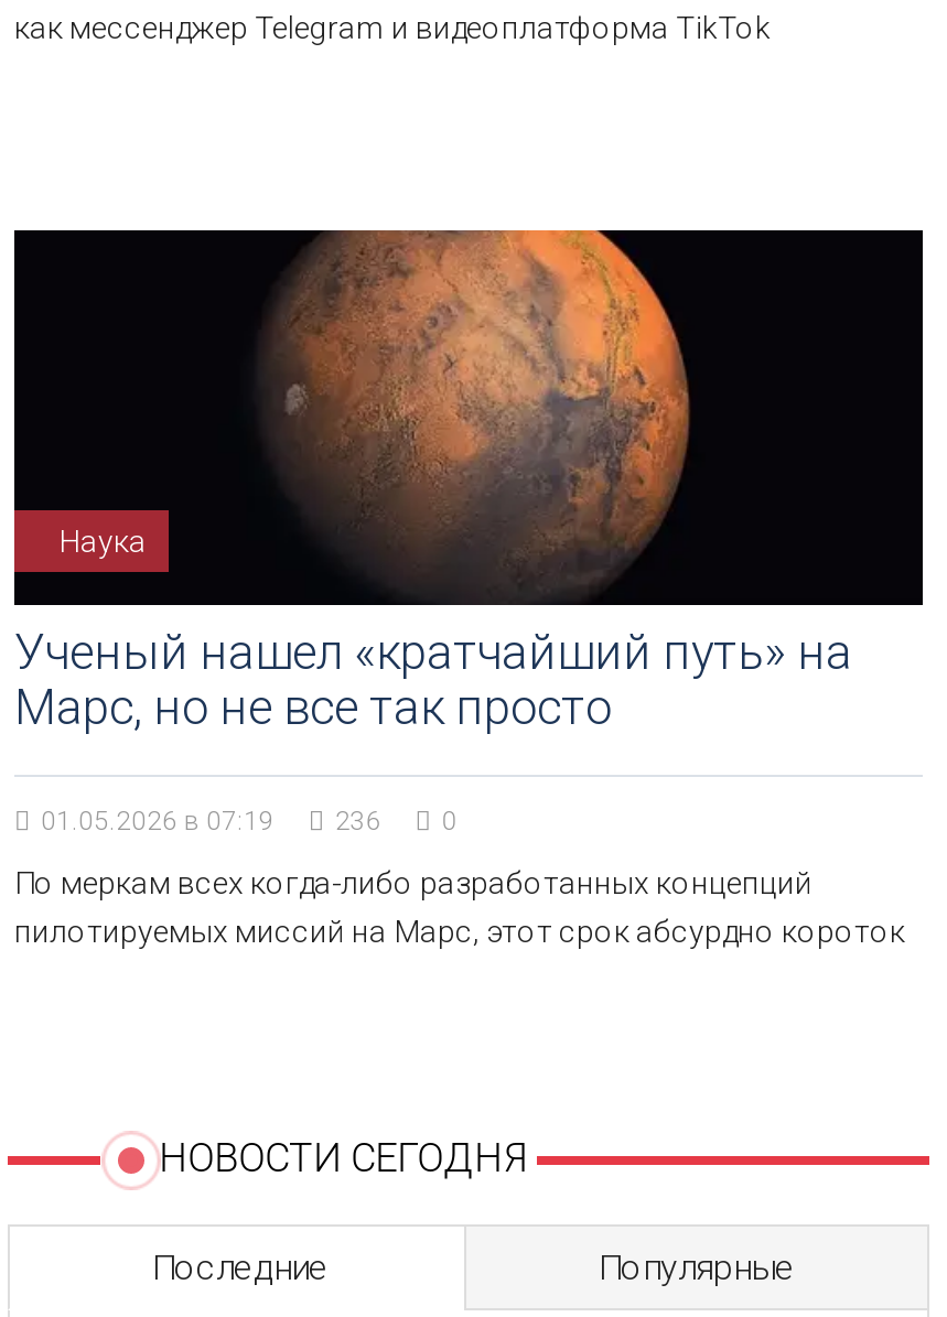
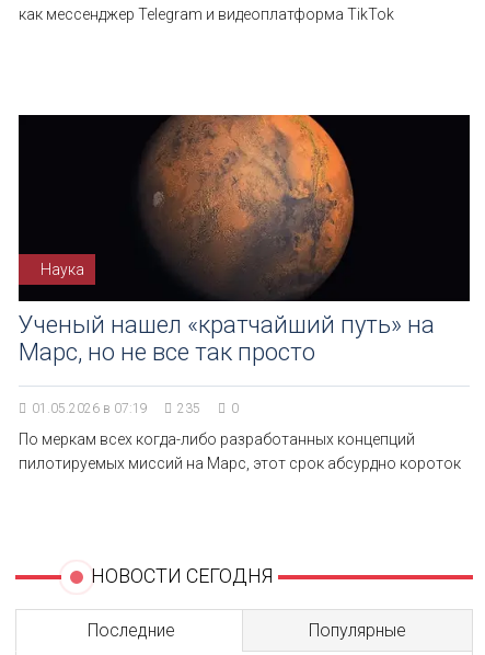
[41,806,457,836] 01.05.2026 в 07:19 236 0 -> [32,401,238,416] 01.05.2026 в 07:19 235 0

